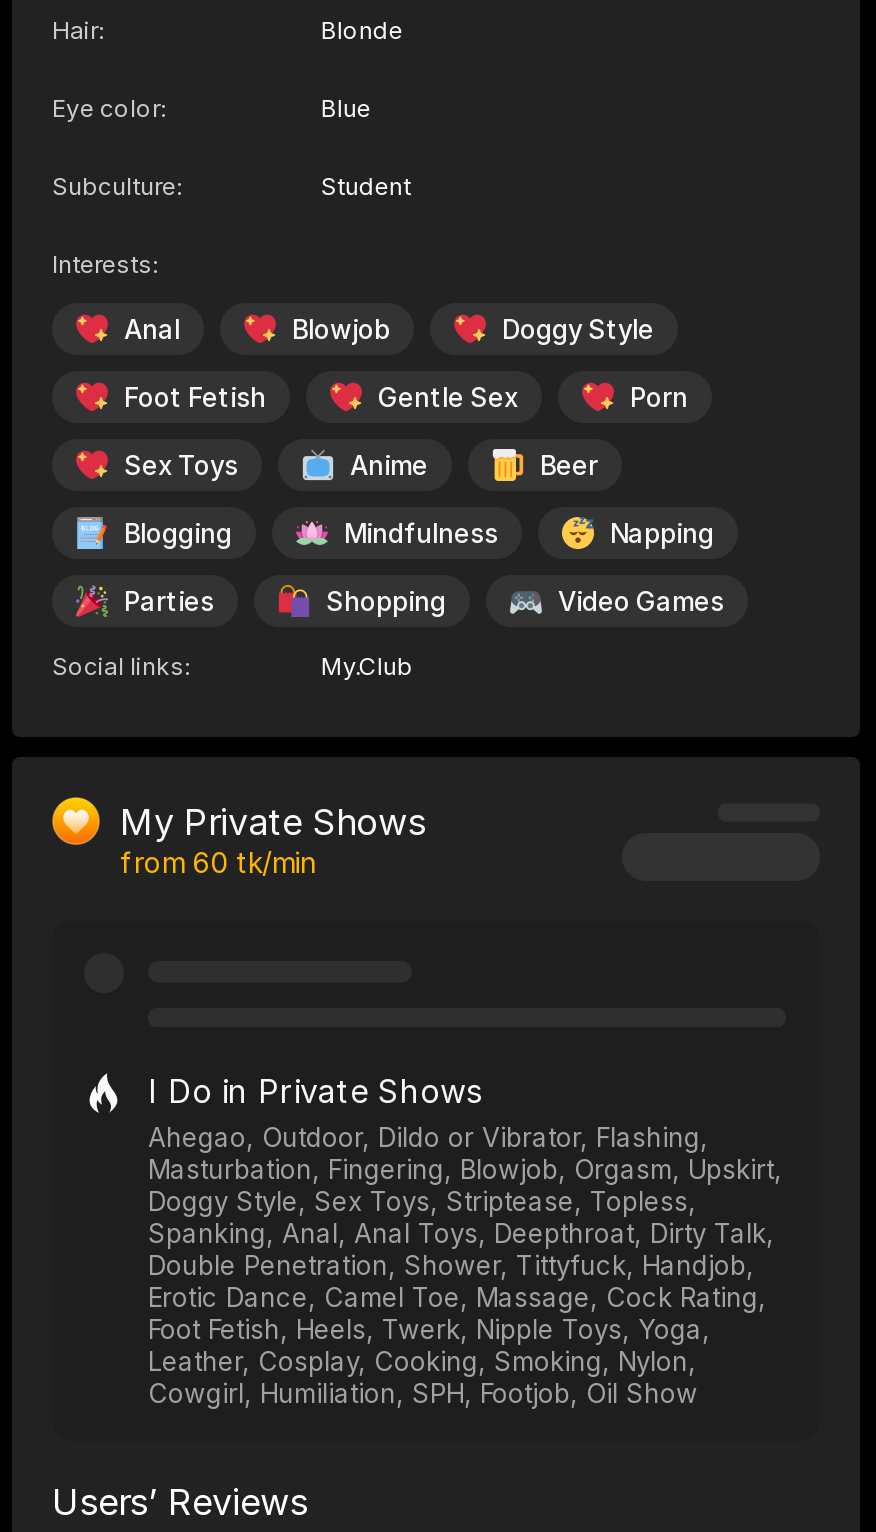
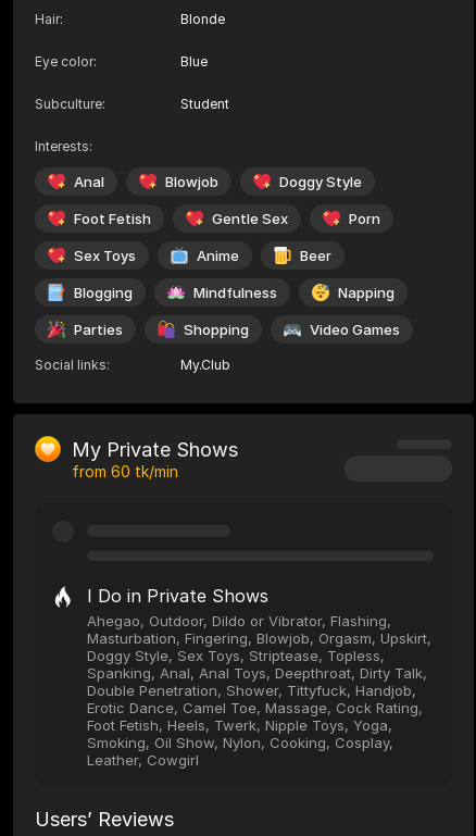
[148,1345,698,1409] Leather, Cosplay, Cooking, Smoking, Nylon, | Cowgirl, Humiliation, SPH, Footjob, Oil Show -> [87,734,393,769] Smoking, Oil Show, Nylon, Cooking, Cosplay, | Leather, Cowgirl

